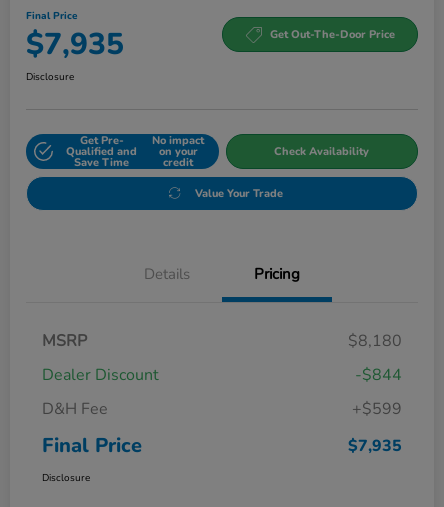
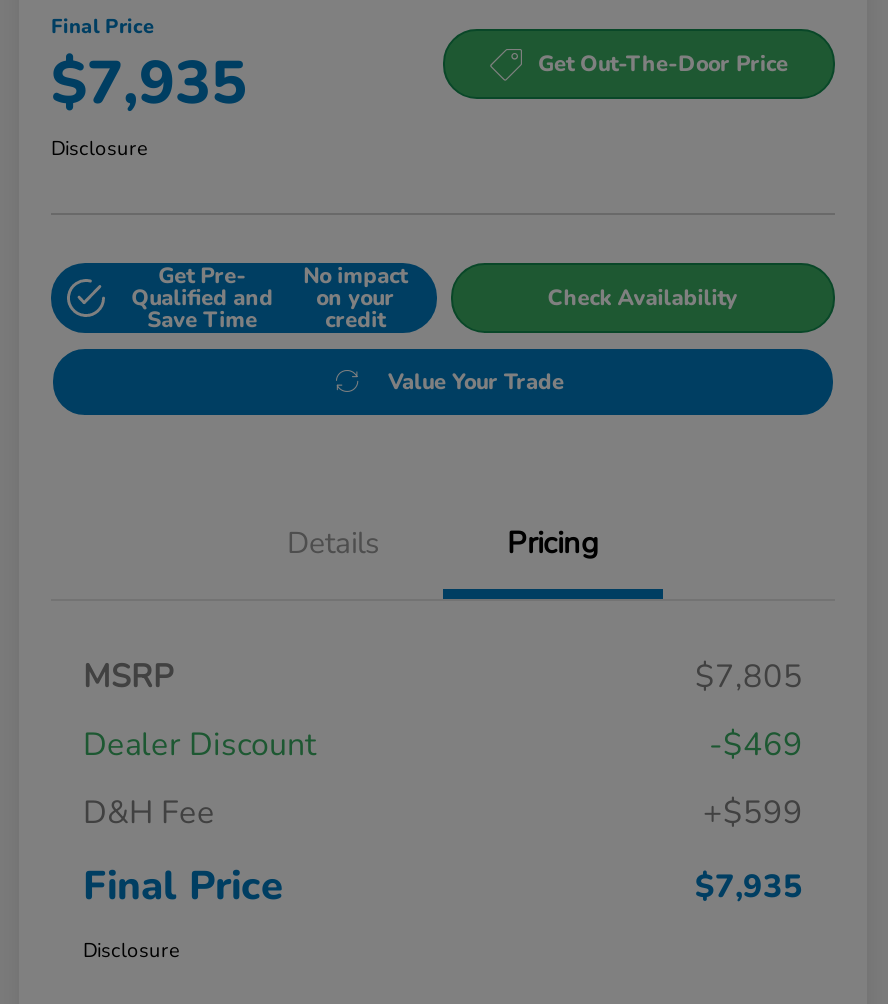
[348,330,402,352] $8,180 -> [695,655,803,699] $7,805
[355,364,402,386] -$844 -> [709,723,803,767] -$469

